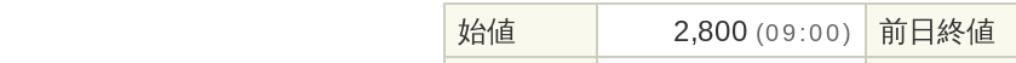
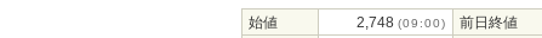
[673,15,995,48] 2,800 (09:00) 前日終値 -> [356,14,518,31] 2,748 (09:00) 前日終値

